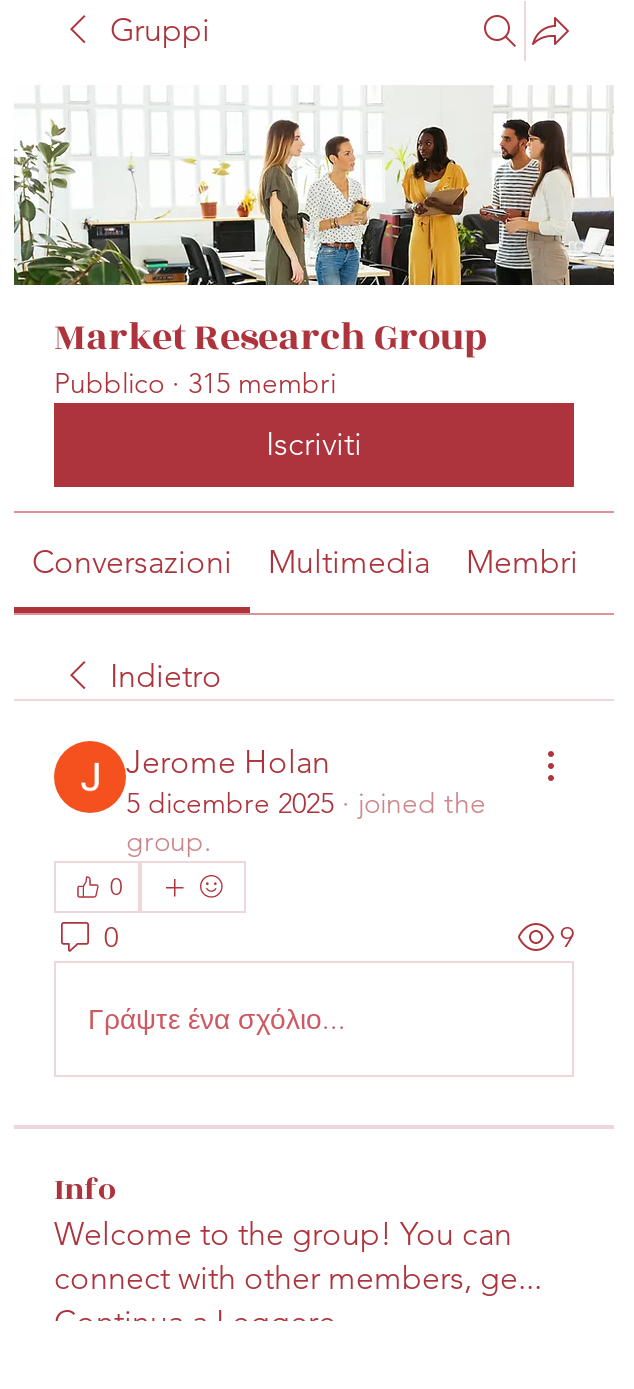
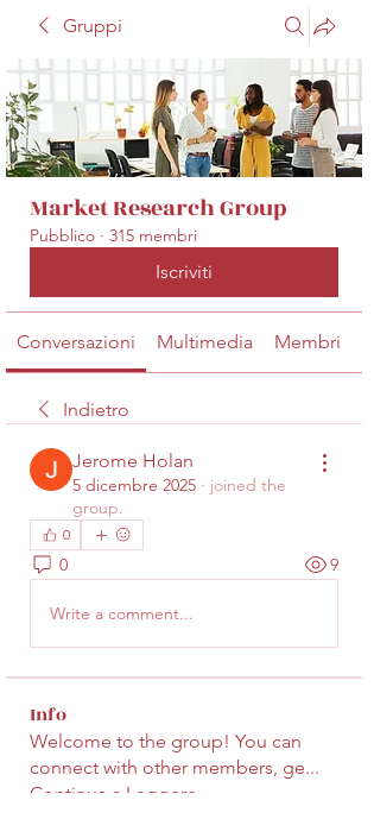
[88,1000,346,1036] Γράψτε ένα σχόλιο... -> [50,602,194,623] Write a comment...

